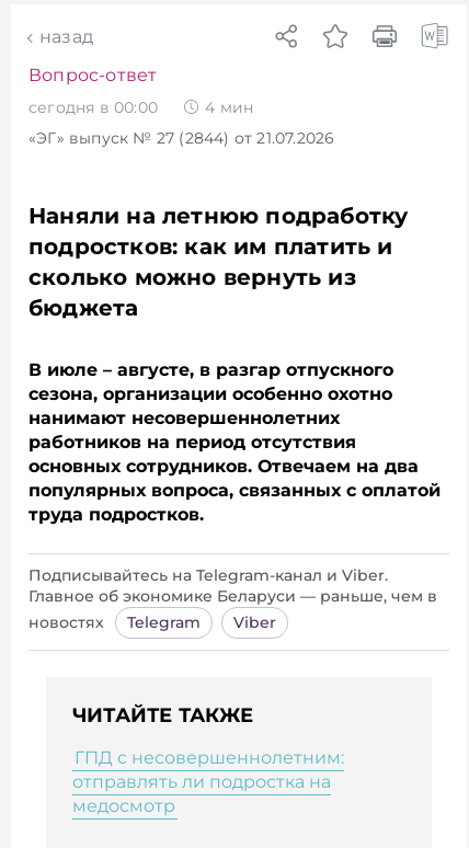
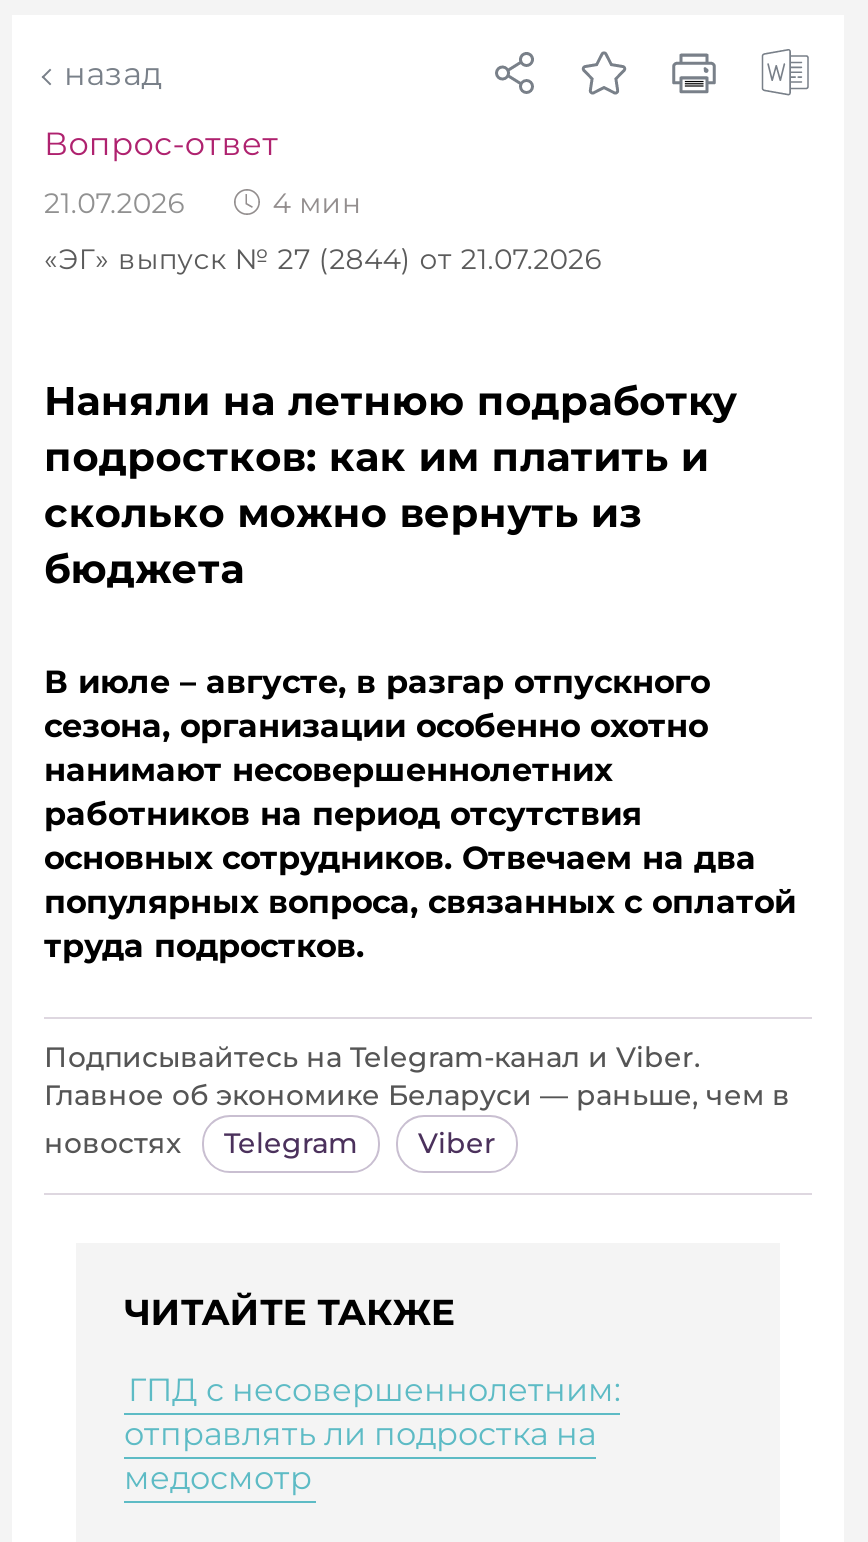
[28,98,162,118] сегодня в 00:00 -> [44,185,194,221] 21.07.2026

